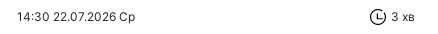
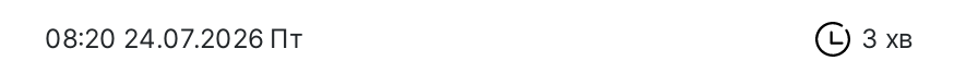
[17,9,135,24] 14:30 22.07.2026 Ср -> [45,22,302,54] 08:20 24.07.2026 Пт

